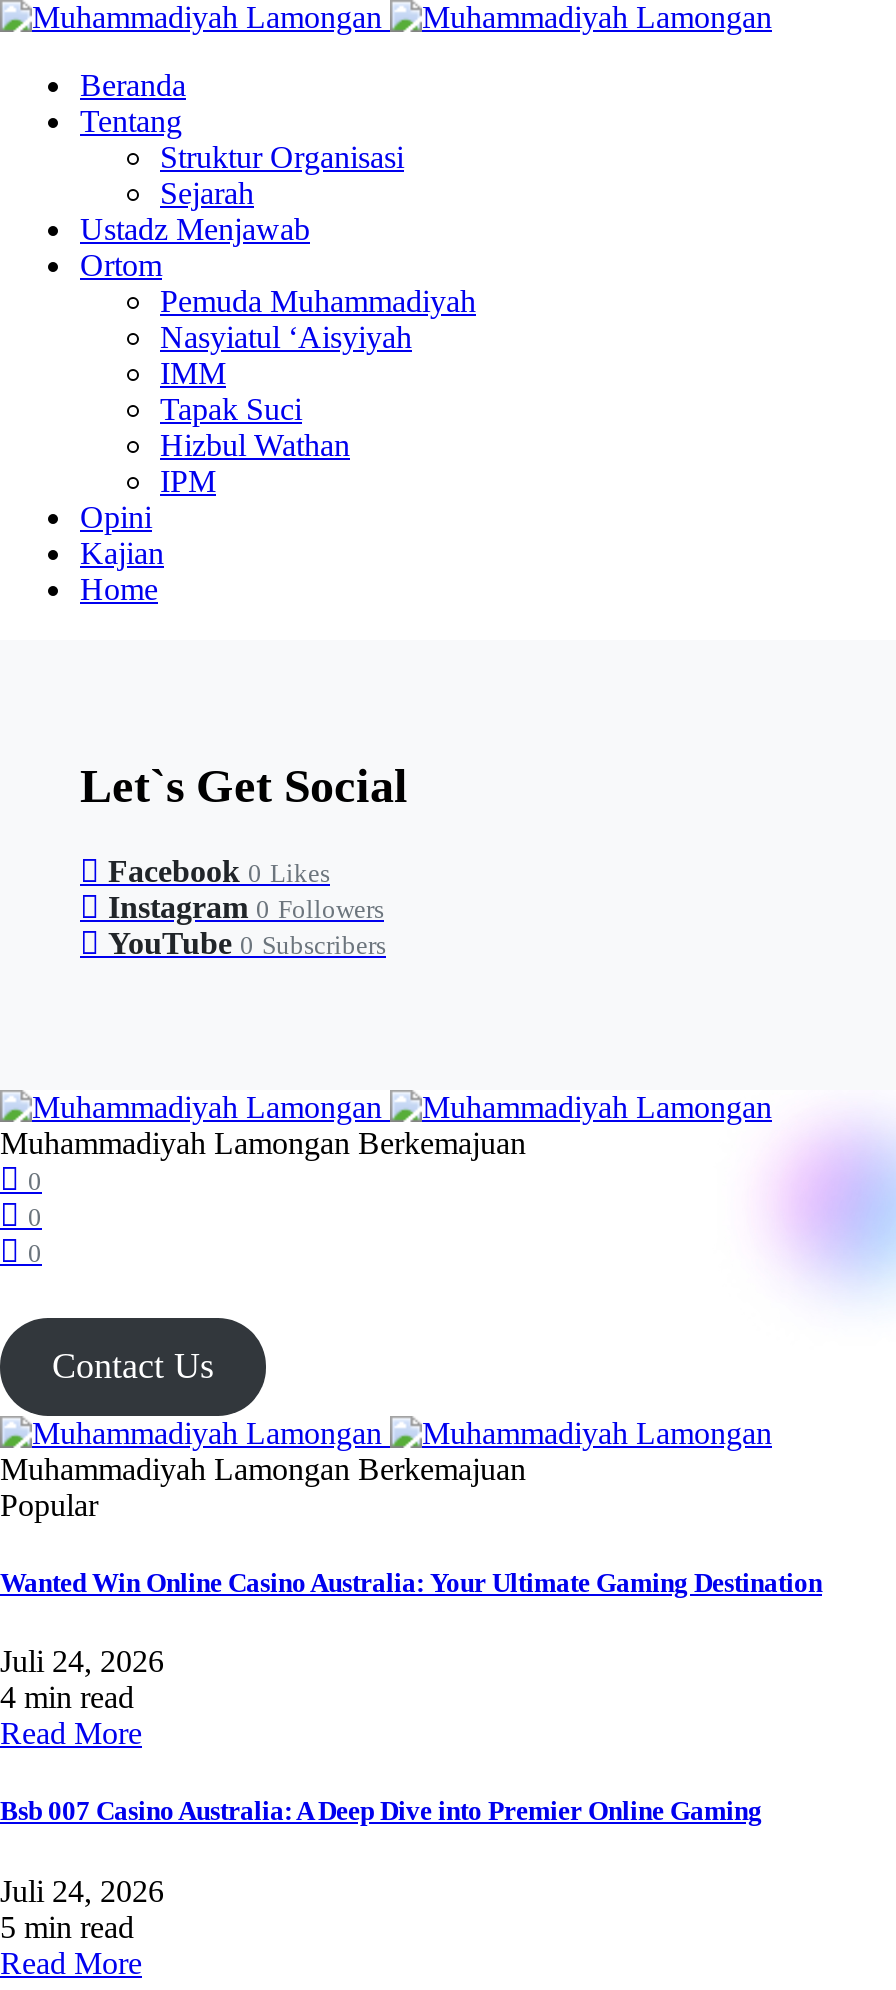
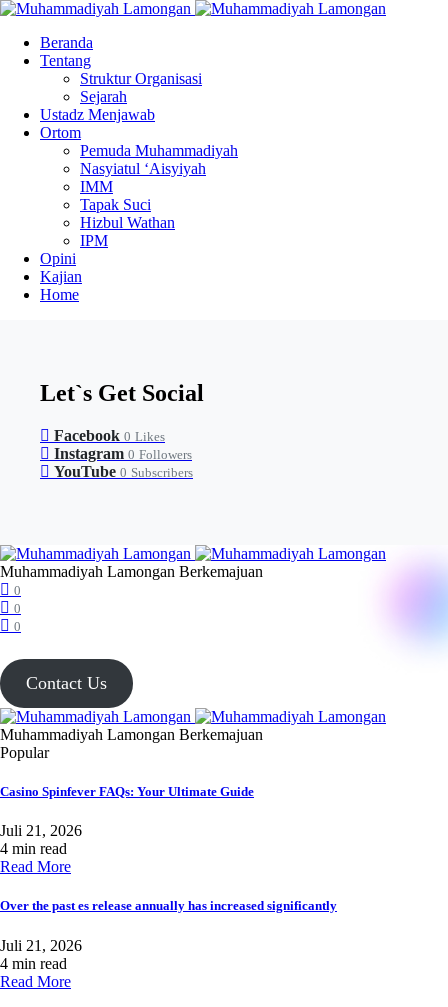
[0,1568,822,1598] Wanted Win Online Casino Australia: Your Ultimate Gaming Destination -> [0,784,254,799] Casino Spinfever FAQs: Your Ultimate Guide
[0,1644,164,1678] Juli 24, 2026 -> [0,822,82,839] Juli 21, 2026
[0,1797,762,1827] Bsb 007 Casino Australia: A Deep Dive into Premier Online Gaming -> [0,898,337,913] Over the past es release annually has increased significantly
[0,1873,164,1943] Juli 24, 2026 | 5 min read -> [0,936,82,971] Juli 21, 2026 | 4 min read

